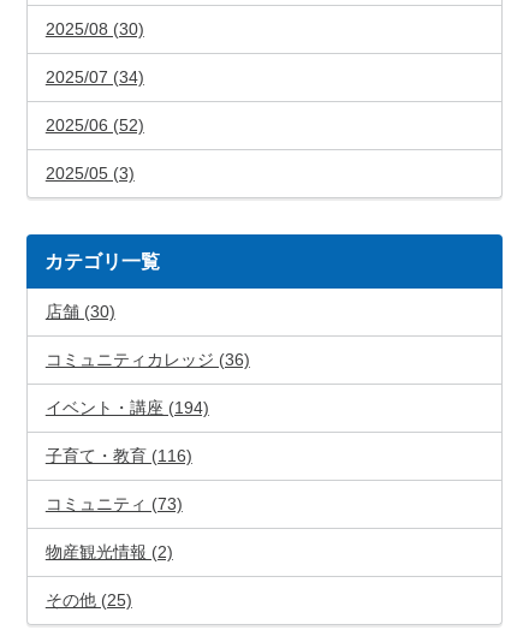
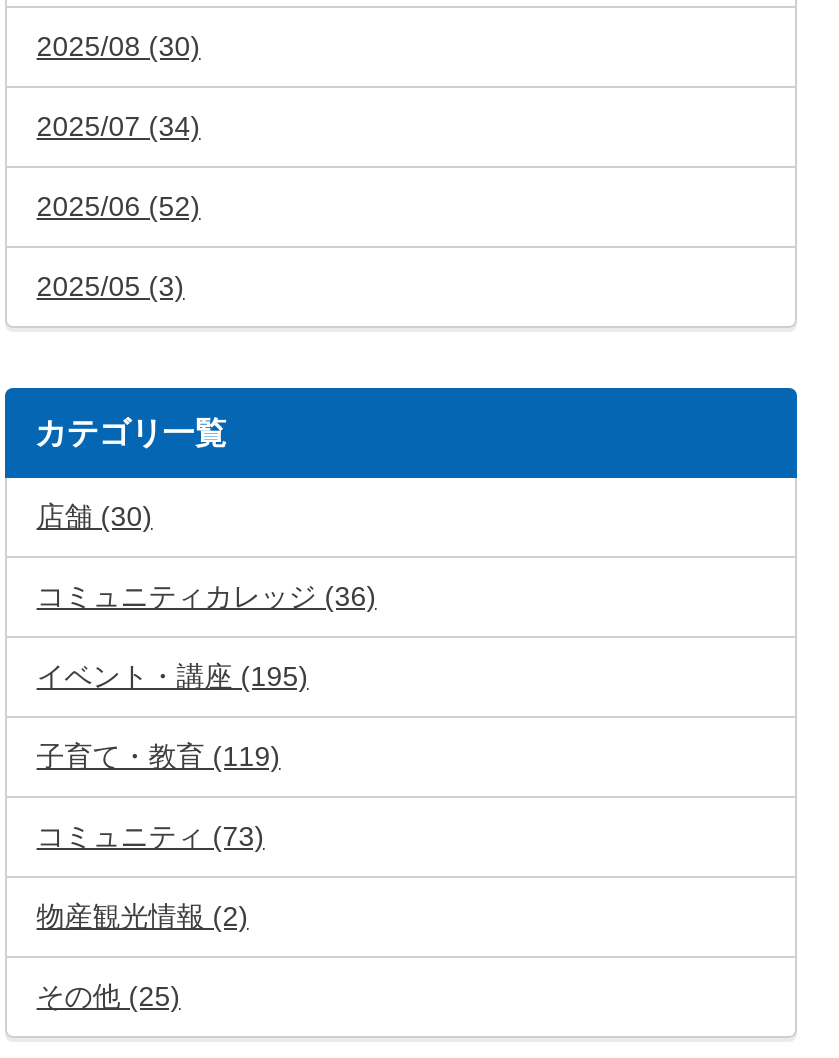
[45,398,209,417] イベント・講座 (194) -> [37,660,309,692] イベント・講座 (195)
[45,446,192,465] 子育て・教育 (116) -> [37,740,281,772] 子育て・教育 (119)

